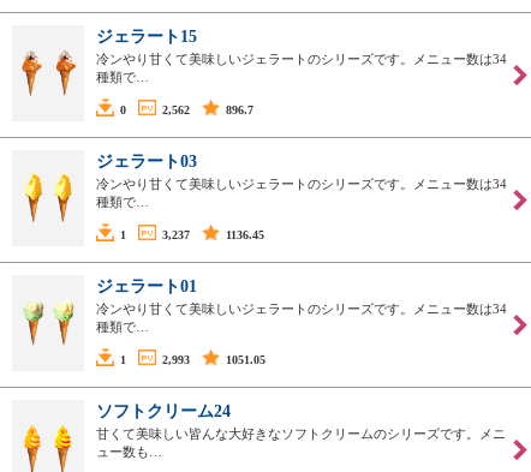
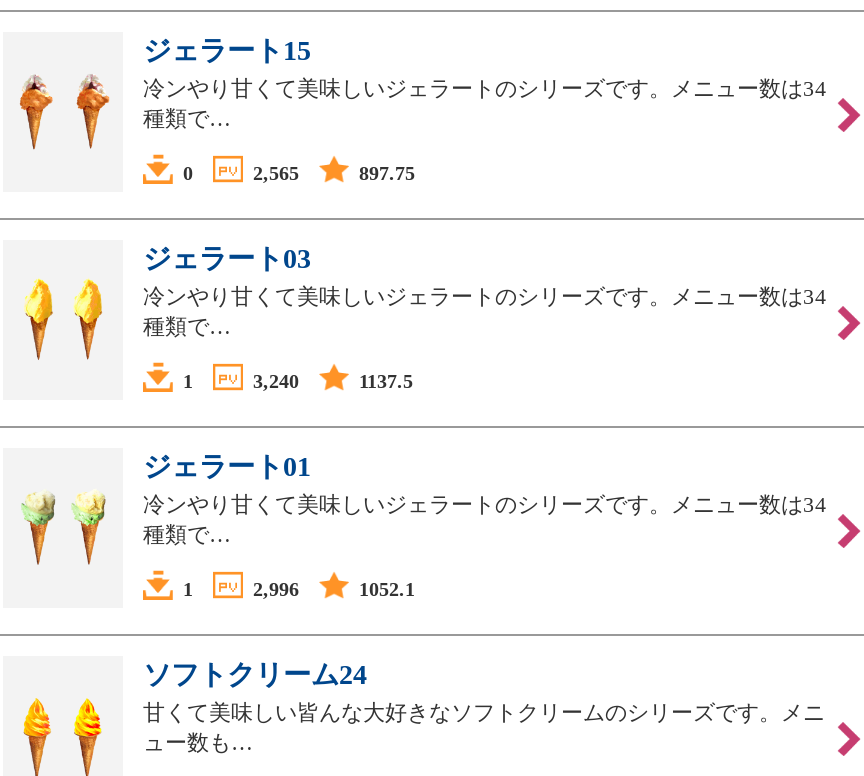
[162,104,190,117] 2,562 -> [253,162,299,184] 2,565
[226,104,253,117] 896.7 -> [359,162,415,184] 897.75
[162,228,190,242] 3,237 -> [253,370,299,392] 3,240
[226,228,264,242] 1136.45 -> [359,370,413,392] 1137.5
[162,353,190,367] 2,993 -> [253,578,299,600] 2,996
[226,353,265,367] 1051.05 -> [359,578,415,600] 1052.1

